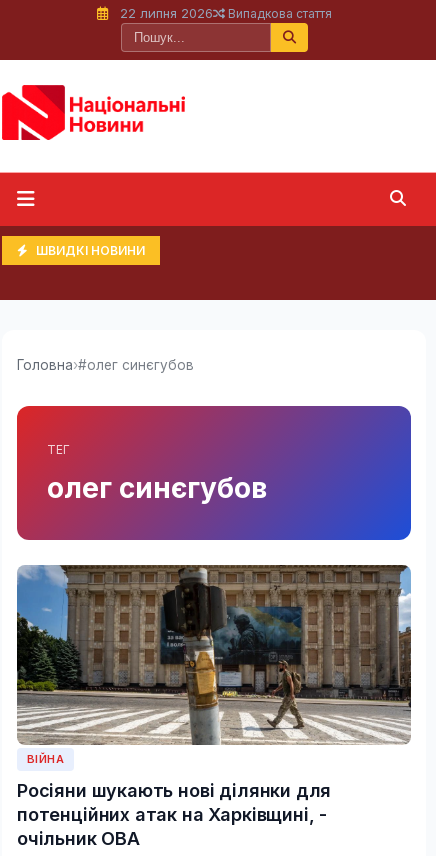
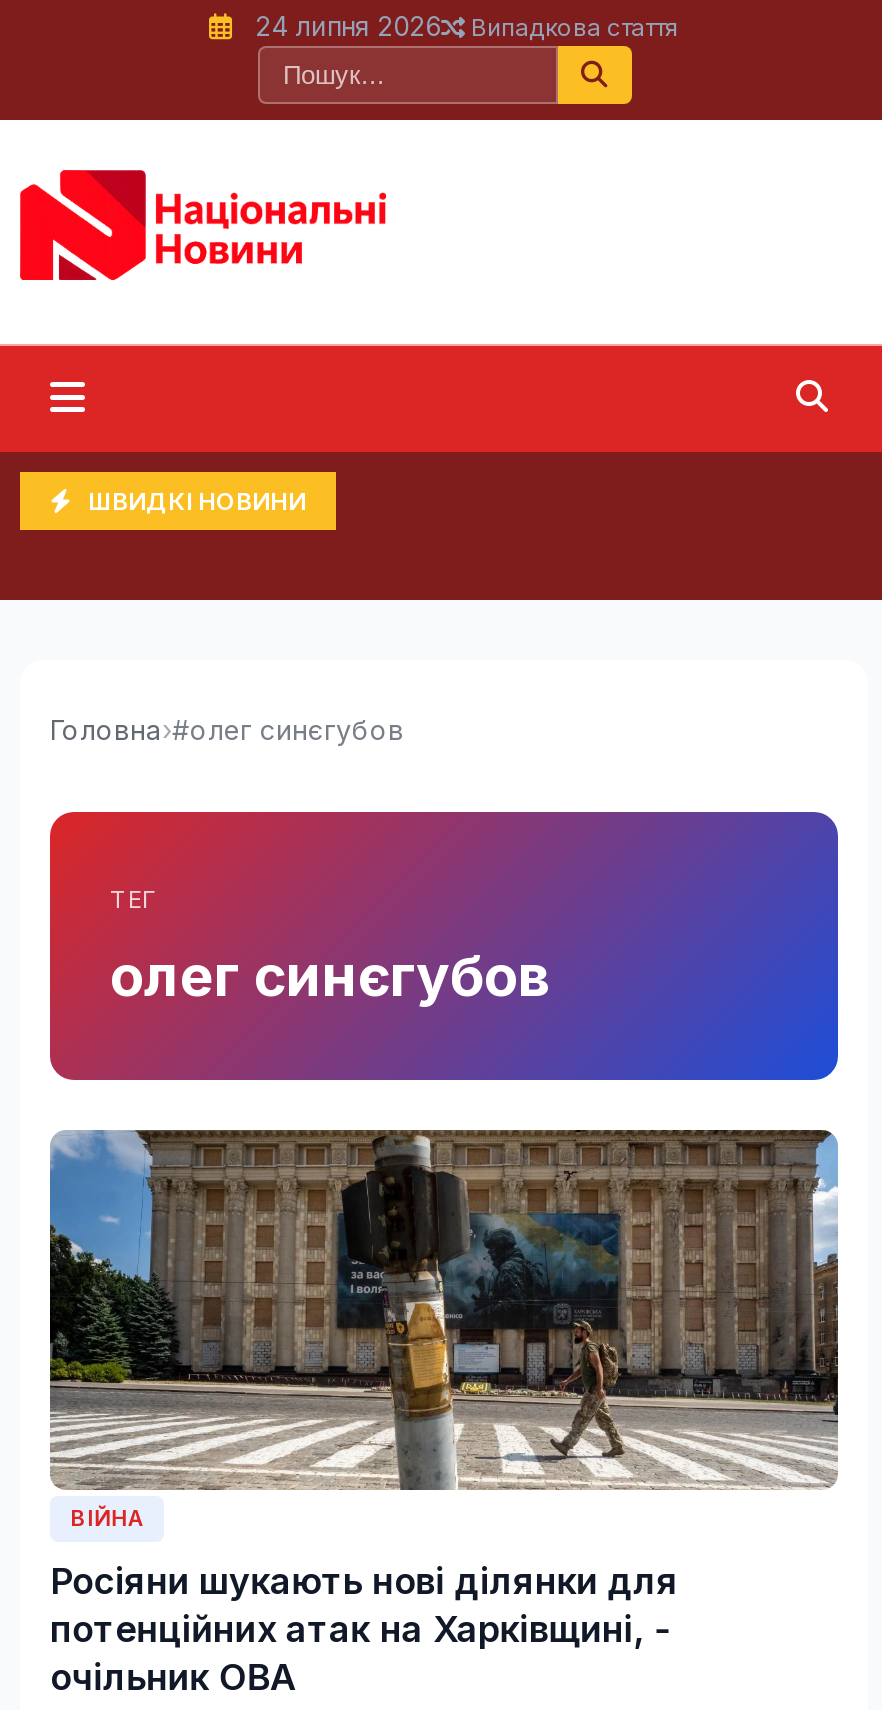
[115,5,331,21] 22 липня 2026 Випадкова стаття -> [247,10,679,42] 24 липня 2026 Випадкова стаття

